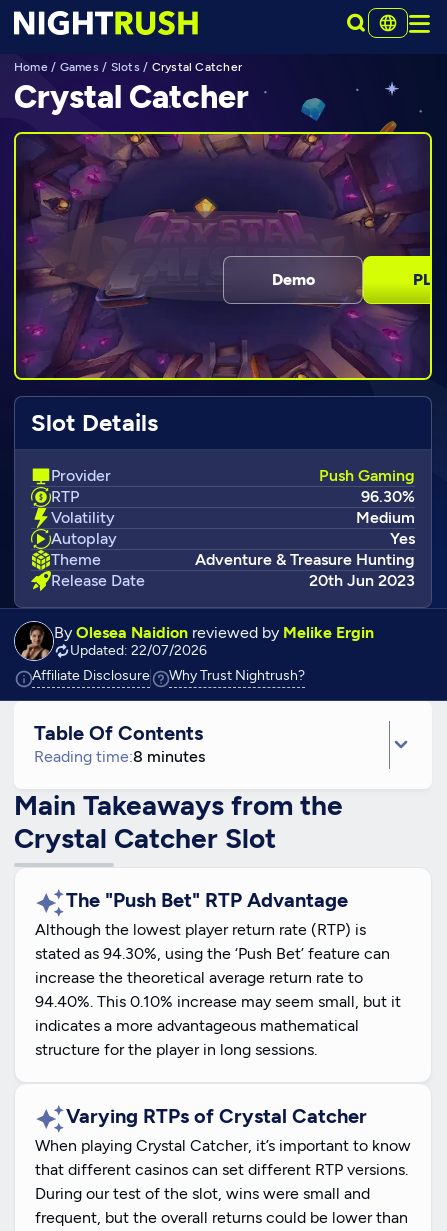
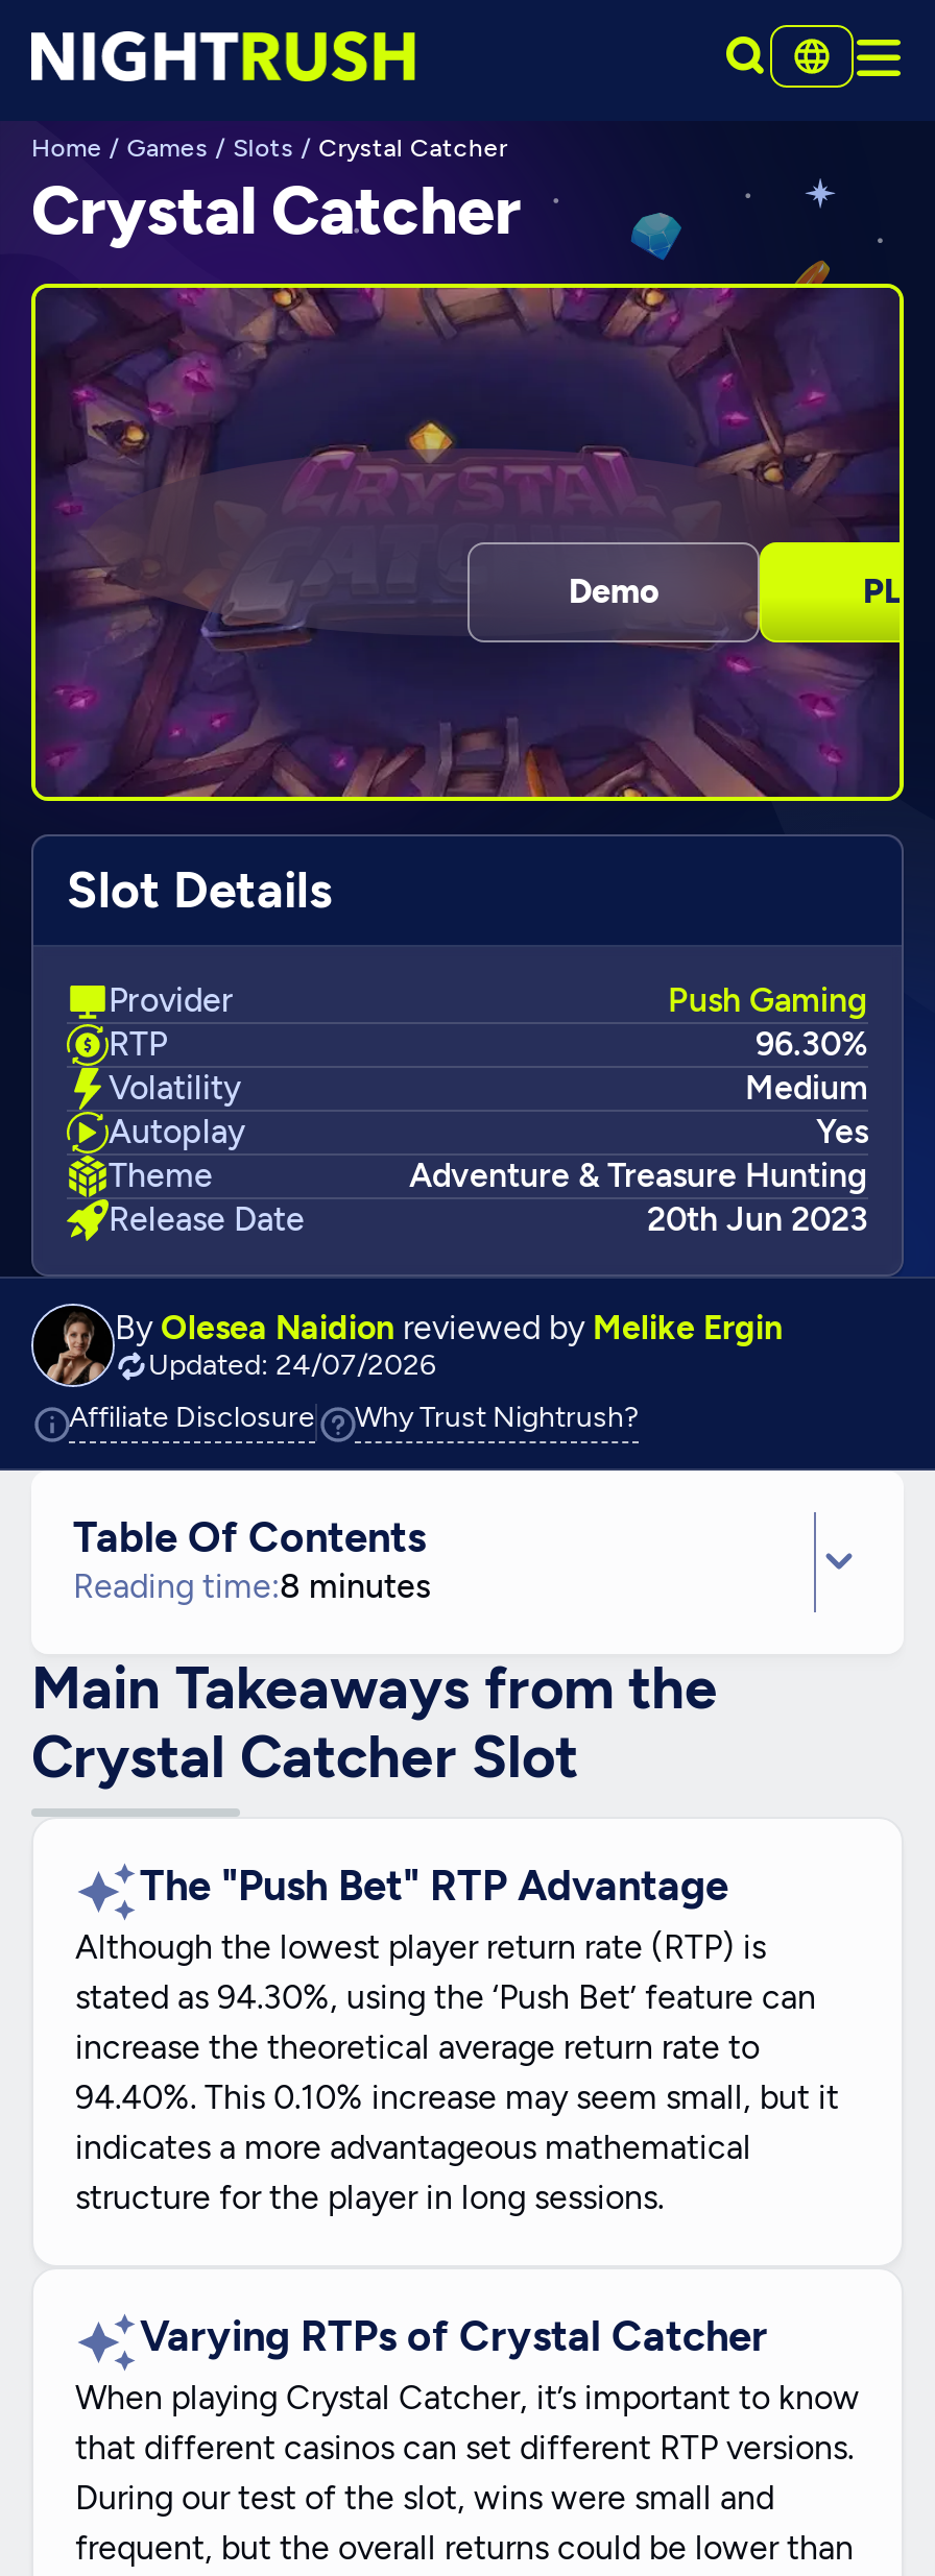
[70,642,207,659] Updated: 22/07/2026 -> [148,1347,436,1383] Updated: 24/07/2026

